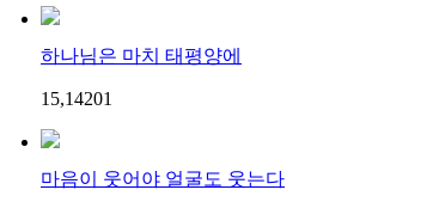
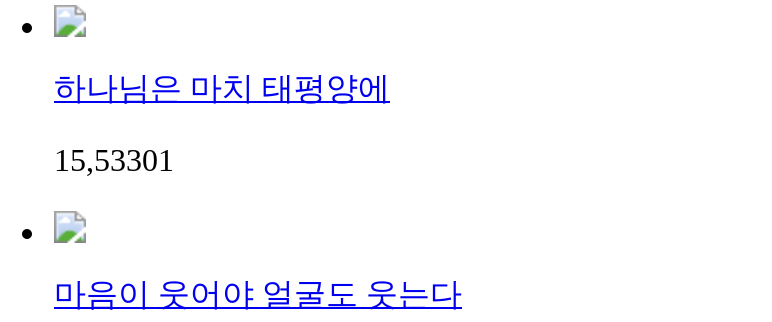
[41,88,112,109] 15,14201 -> [54,143,174,177] 15,53301

